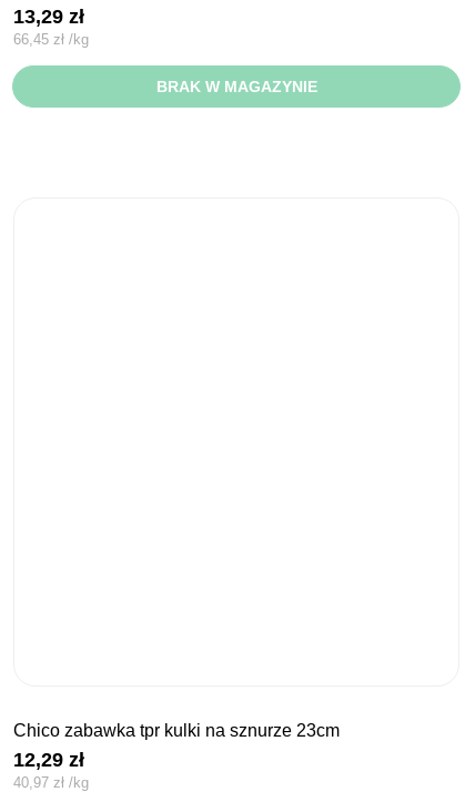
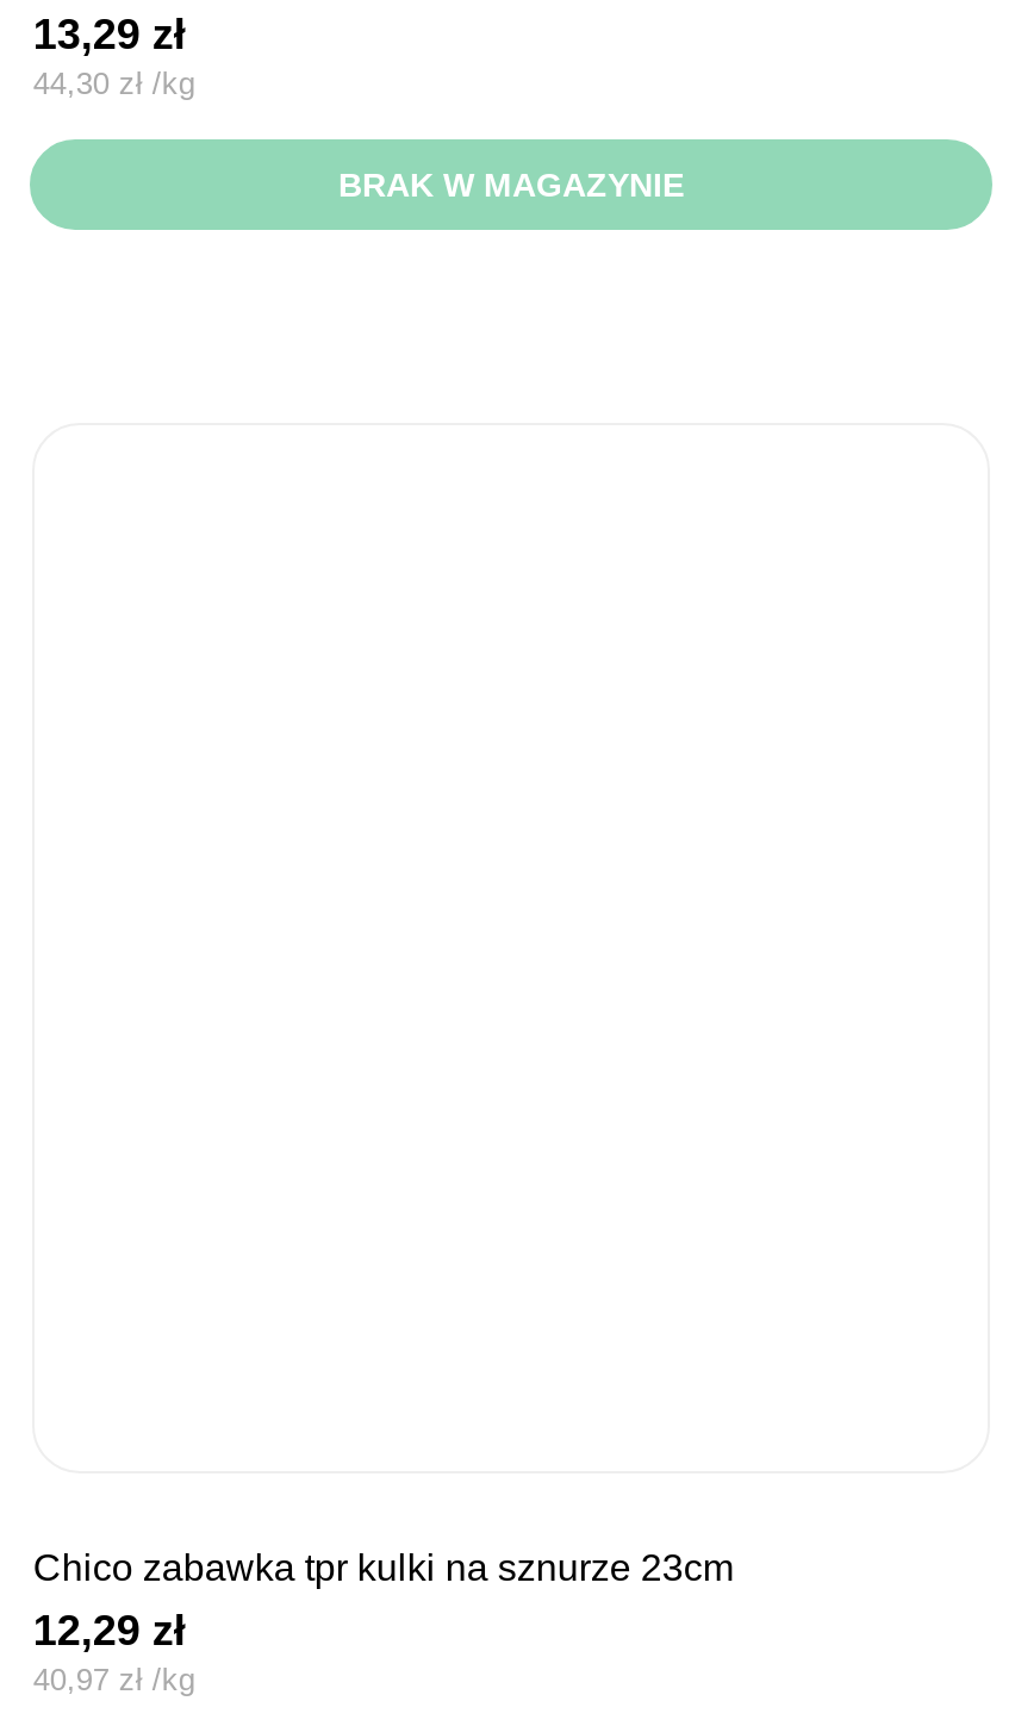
[14,31,89,47] 66,45 zł /kg -> [33,66,195,101] 44,30 zł /kg

